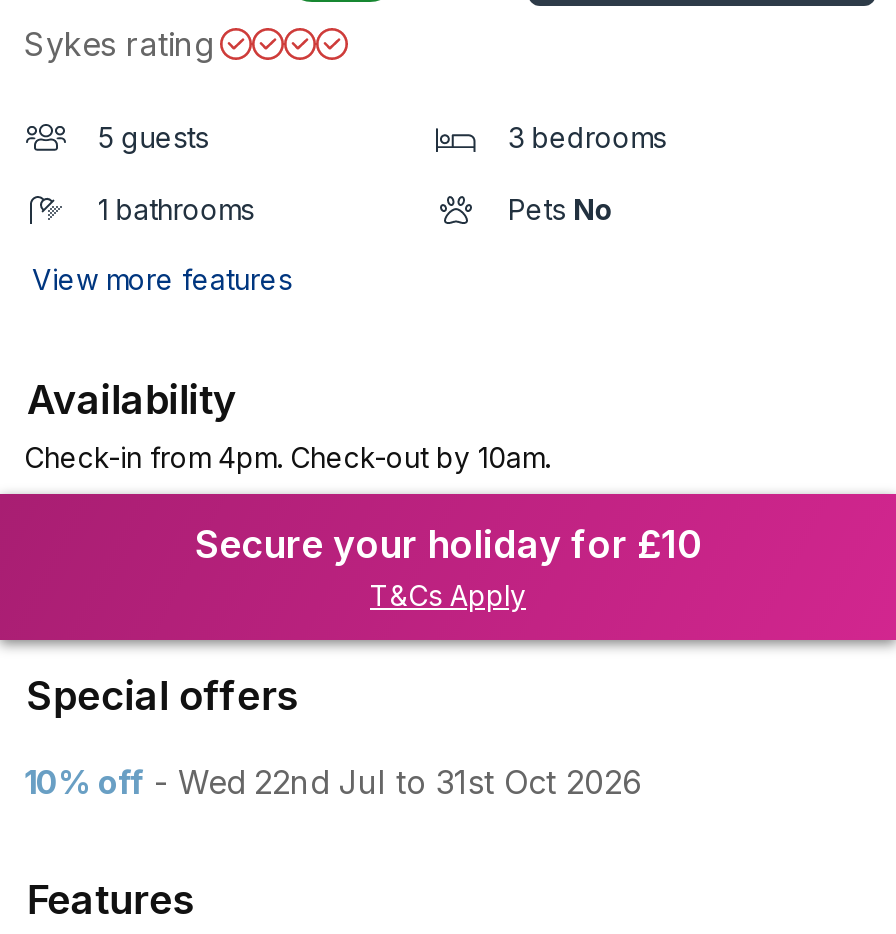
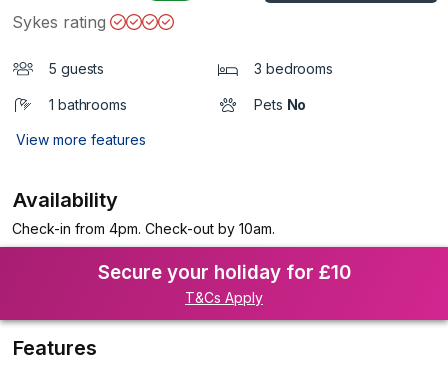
[24,672,642,802] Special offers | 10% off - Wed 22nd Jul to 31st Oct 2026 -> none

